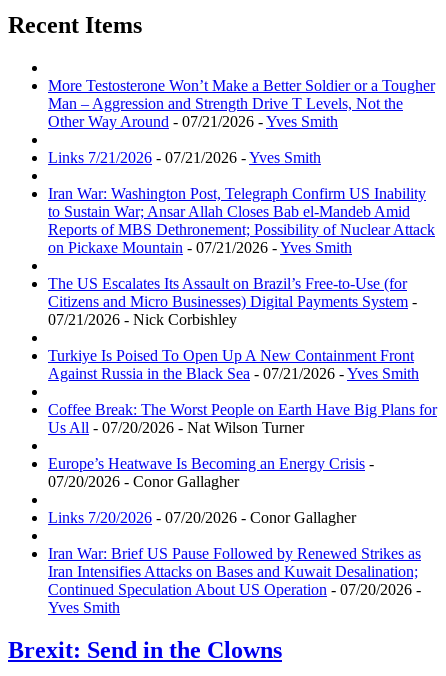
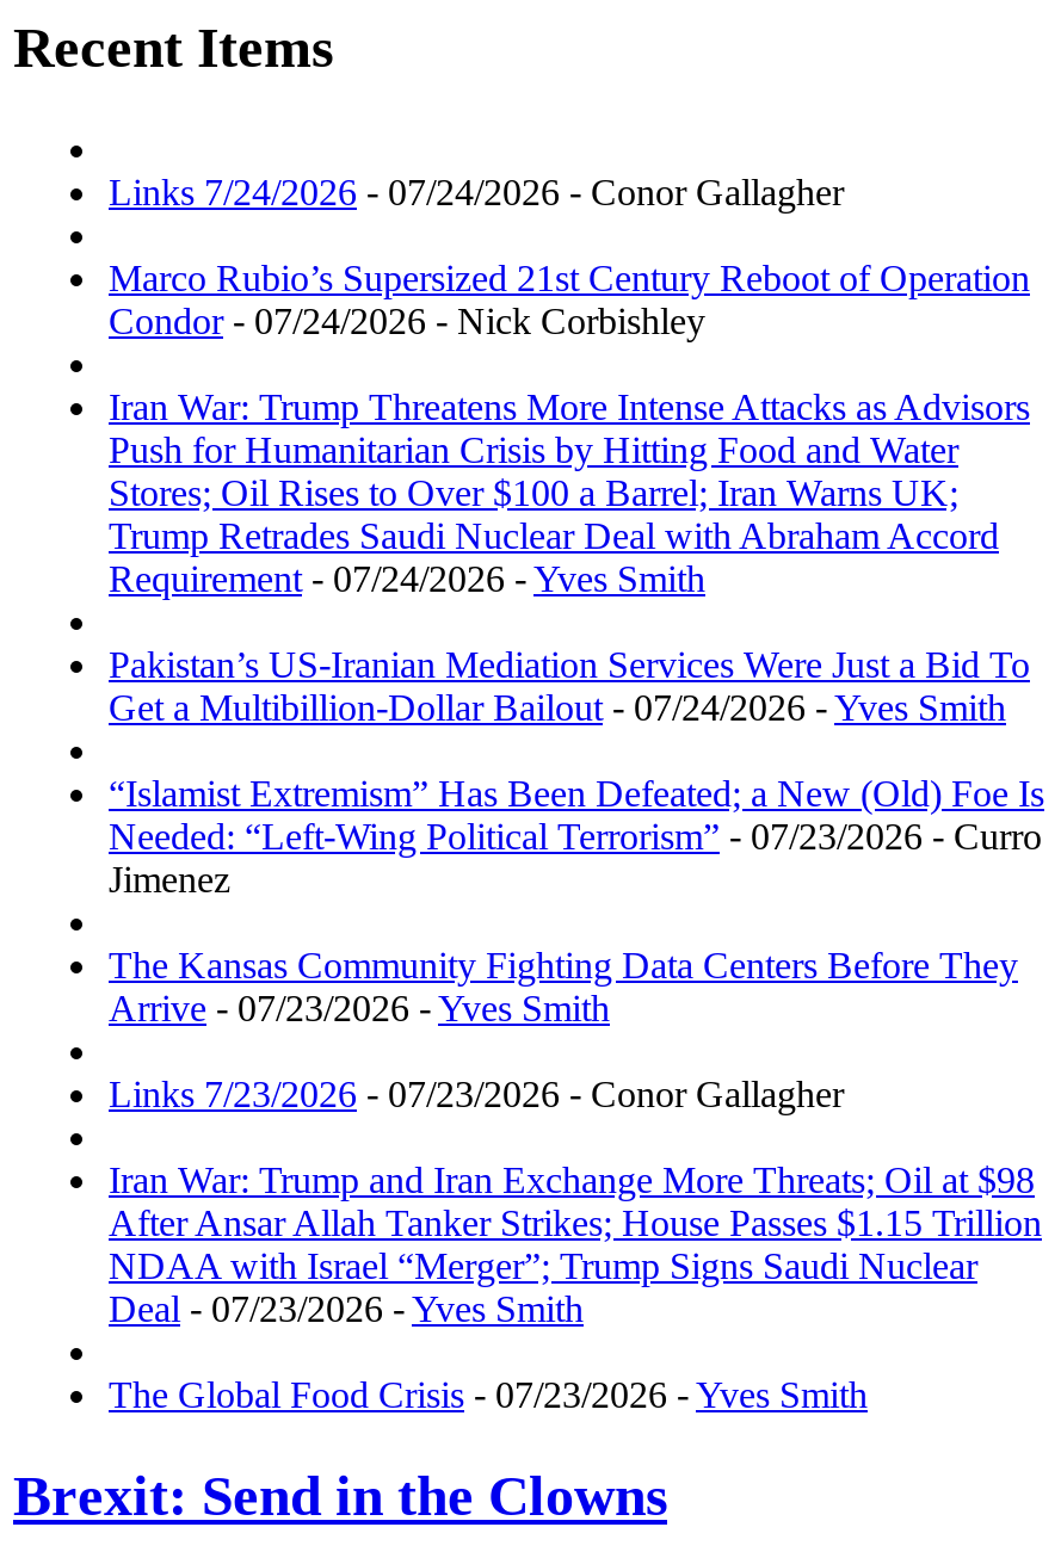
[48,77,435,130] More Testosterone Won’t Make a Better Soldier or a Tougher | Man – Aggression and Strength Drive T Levels, Not the | Other Way Around - 07/21/2026 - Yves Smith -> [109,172,844,213] Links 7/24/2026 - 07/24/2026 - Conor Gallagher
[48,149,321,166] Links 7/21/2026 - 07/21/2026 - Yves Smith -> [109,258,1030,341] Marco Rubio’s Supersized 21st Century Reboot of Operation | Condor - 07/24/2026 - Nick Corbishley
[48,185,435,256] Iran War: Washington Post, Telegraph Confirm US Inability | to Sustain War; Ansar Allah Closes Bab el-Mandeb Amid | Reports of MBS Dethronement; Possibility of Nuclear Attack | on Pickaxe Mountain - 07/21/2026 - Yves Smith -> [109,387,1030,599] Iran War: Trump Threatens More Intense Attacks as Advisors | Push for Humanitarian Crisis by Hitting Food and Water | Stores; Oil Rises to Over $100 a Barrel; Iran Warns UK; | Trump Retrades Saudi Nuclear Deal with Abraham Accord | Requirement - 07/24/2026 - Yves Smith
[48,275,417,328] The US Escalates Its Assault on Brazil’s Free-to-Use (for | Citizens and Micro Businesses) Digital Payments System - | 07/21/2026 - Nick Corbishley -> [109,644,1030,728] Pakistan’s US-Iranian Mediation Services Were Just a Bid To | Get a Multibillion-Dollar Bailout - 07/24/2026 - Yves Smith
[48,347,419,382] Turkiye Is Poised To Open Up A New Containment Front | Against Russia in the Black Sea - 07/21/2026 - Yves Smith -> [109,773,1044,900] “Islamist Extremism” Has Been Defeated; a New (Old) Foe Is | Needed: “Left-Wing Political Terrorism” - 07/23/2026 - Curro | Jimenez
[48,401,437,436] Coffee Break: The Worst People on Earth Have Big Plans for | Us All - 07/20/2026 - Nat Wilson Turner -> [109,945,1018,1029] The Kansas Community Fighting Data Centers Before They | Arrive - 07/23/2026 - Yves Smith
[48,455,374,490] Europe’s Heatwave Is Becoming an Energy Crisis - | 07/20/2026 - Conor Gallagher -> [109,1074,844,1114] Links 7/23/2026 - 07/23/2026 - Conor Gallagher
[48,509,356,526] Links 7/20/2026 - 07/20/2026 - Conor Gallagher -> [109,1160,1042,1329] Iran War: Trump and Iran Exchange More Threats; Oil at $98 | After Ansar Allah Tanker Strikes; House Passes $1.15 Trillion | NDAA with Israel “Merger”; Trump Signs Saudi Nuclear | Deal - 07/23/2026 - Yves Smith
[48,545,421,616] Iran War: Brief US Pause Followed by Renewed Strikes as | Iran Intensifies Attacks on Bases and Kuwait Desalination; | Continued Speculation About US Operation - 07/20/2026 - | Yves Smith -> [109,1375,868,1415] The Global Food Crisis - 07/23/2026 - Yves Smith

